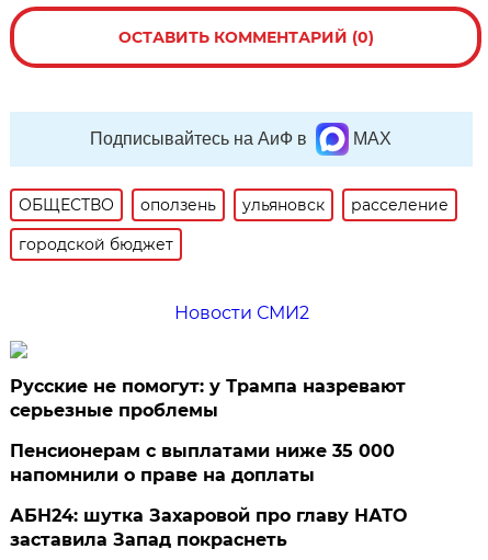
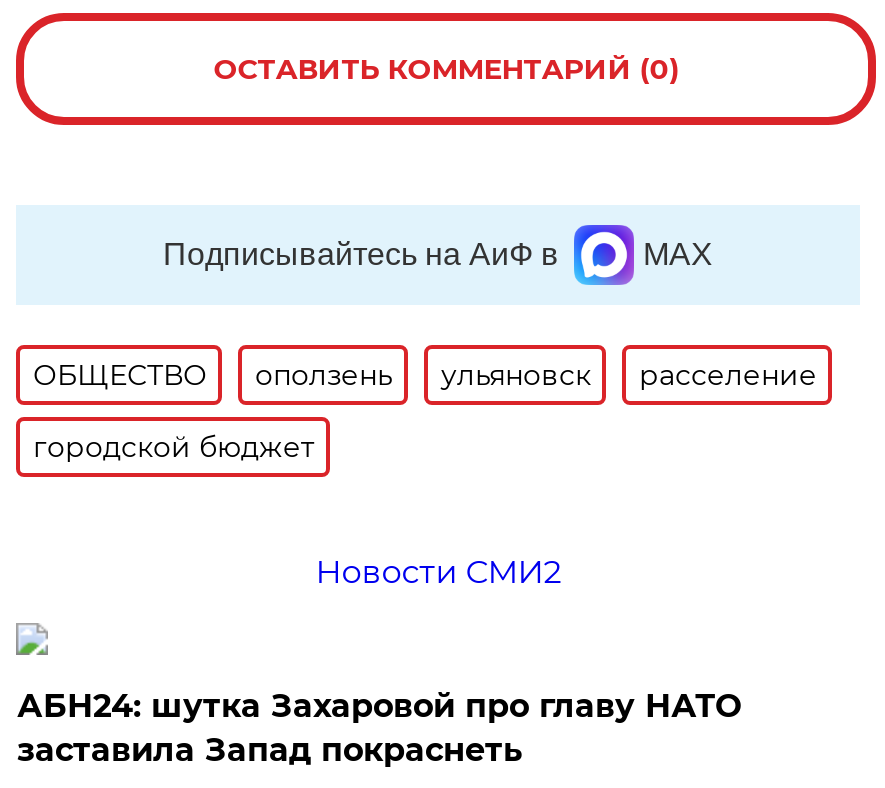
[10,375,406,485] Русские не помогут: у Трампа назревают | серьезные проблемы | Пенсионерам с выплатами ниже 35 000 | напомнили о праве на доплаты -> none

